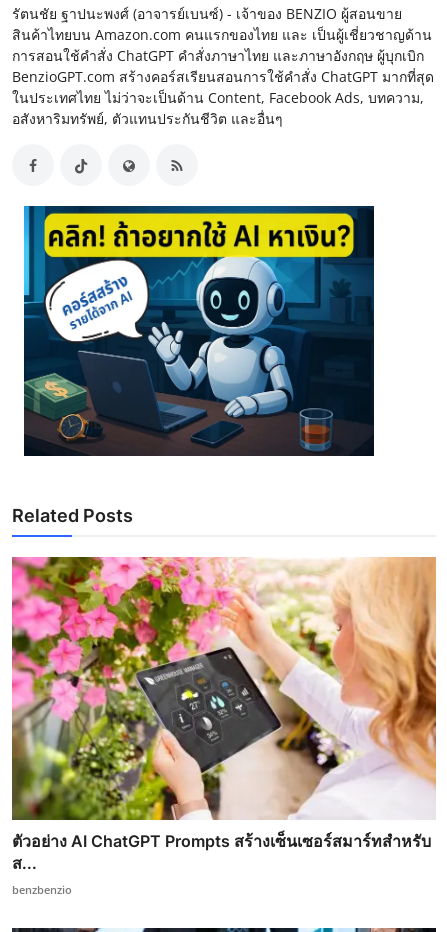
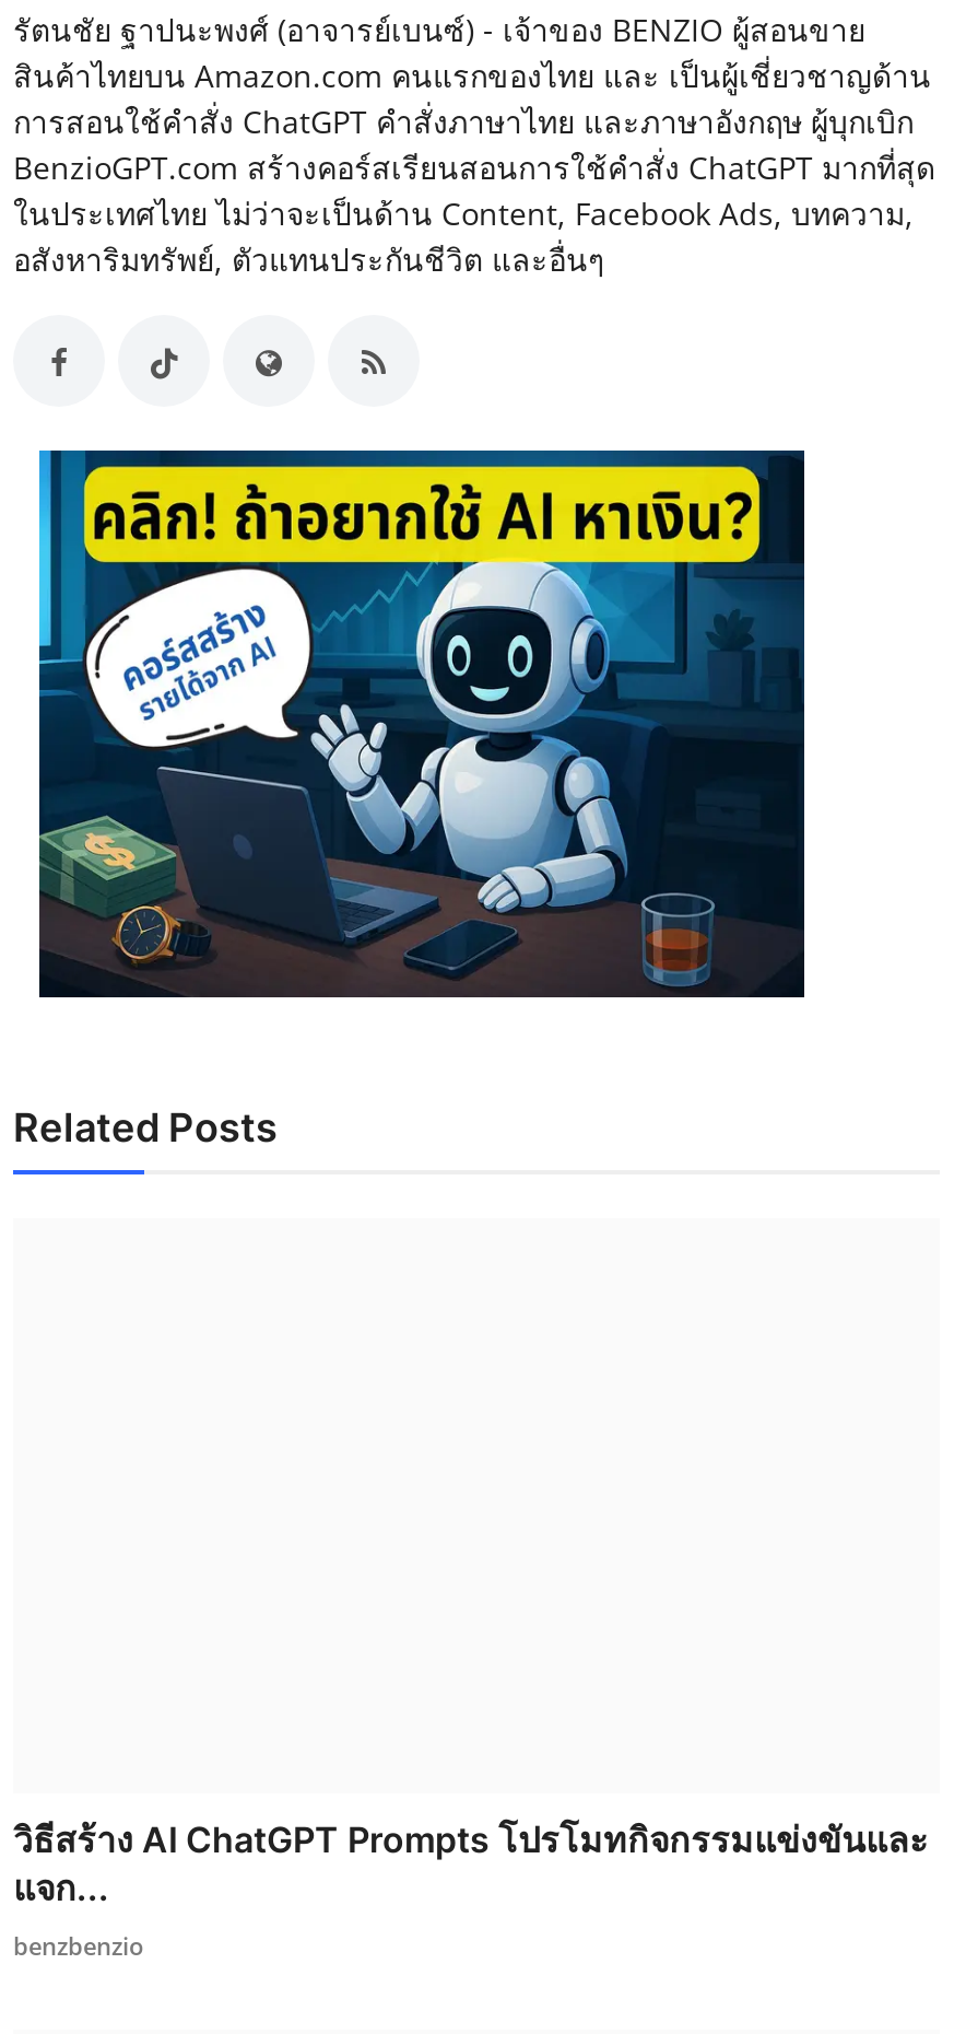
[11,556,437,821] [image] -> none
[12,831,431,873] ตัวอย่าง AI ChatGPT Prompts สร้างเซ็นเซอร์สมาร์ทสำหรับ | ส... -> [13,1817,929,1909] วิธีสร้าง AI ChatGPT Prompts โปรโมทกิจกรรมแข่งขันและ | แจก...

